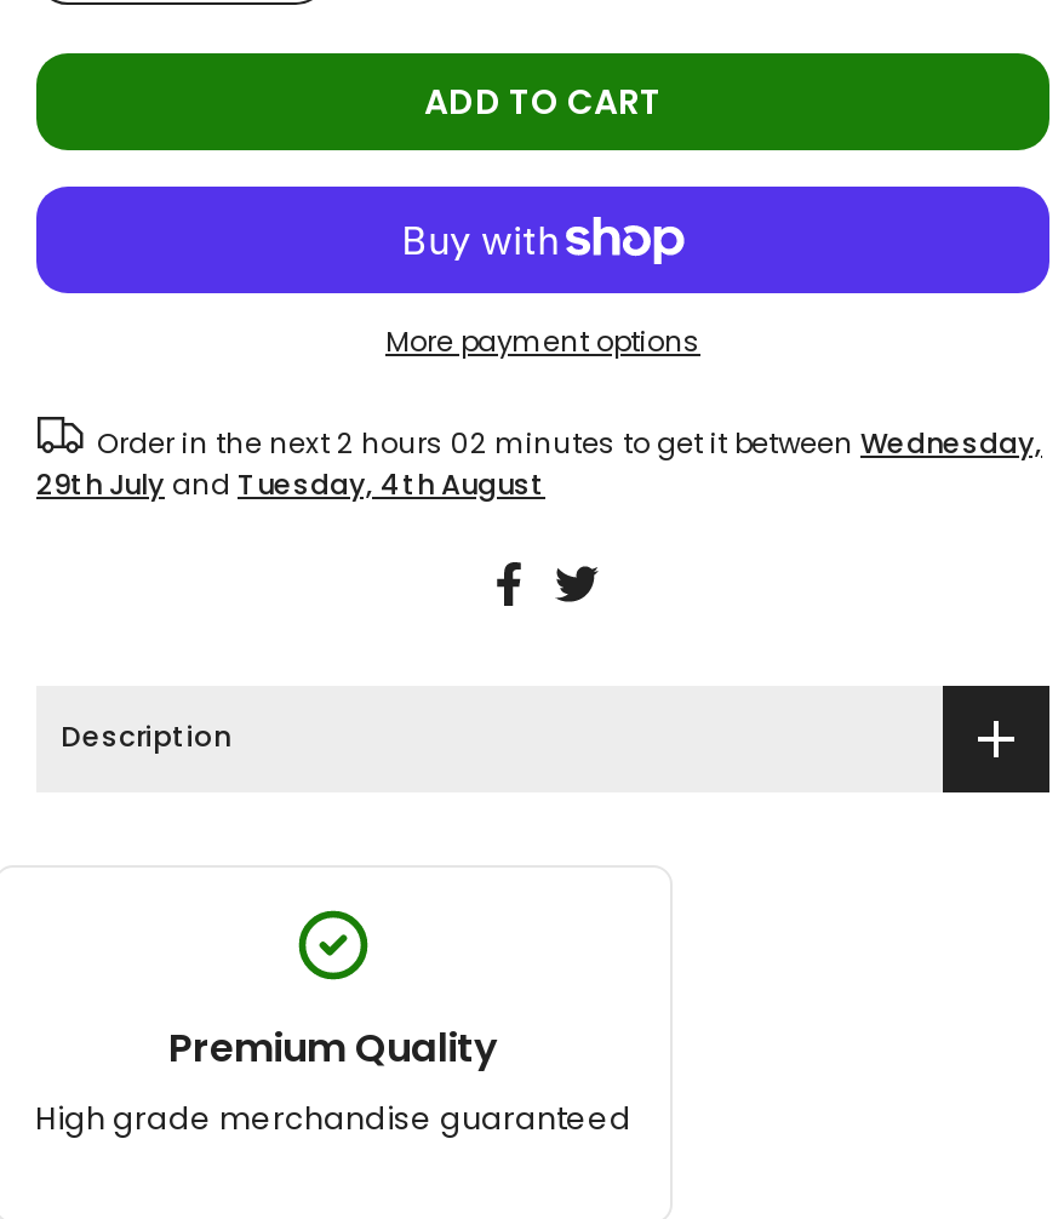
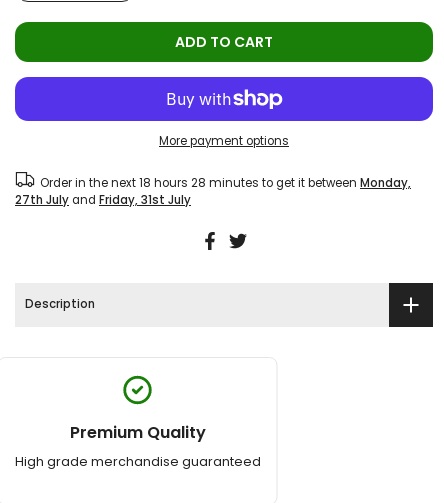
[97,423,1042,462] Order in the next 2 hours 02 minutes to get it between Wednesday, -> [40,174,411,190] Order in the next 18 hours 28 minutes to get it between Monday,
[36,464,545,503] 29th July and Tuesday, 4th August -> [15,191,191,207] 27th July and Friday, 31st July

